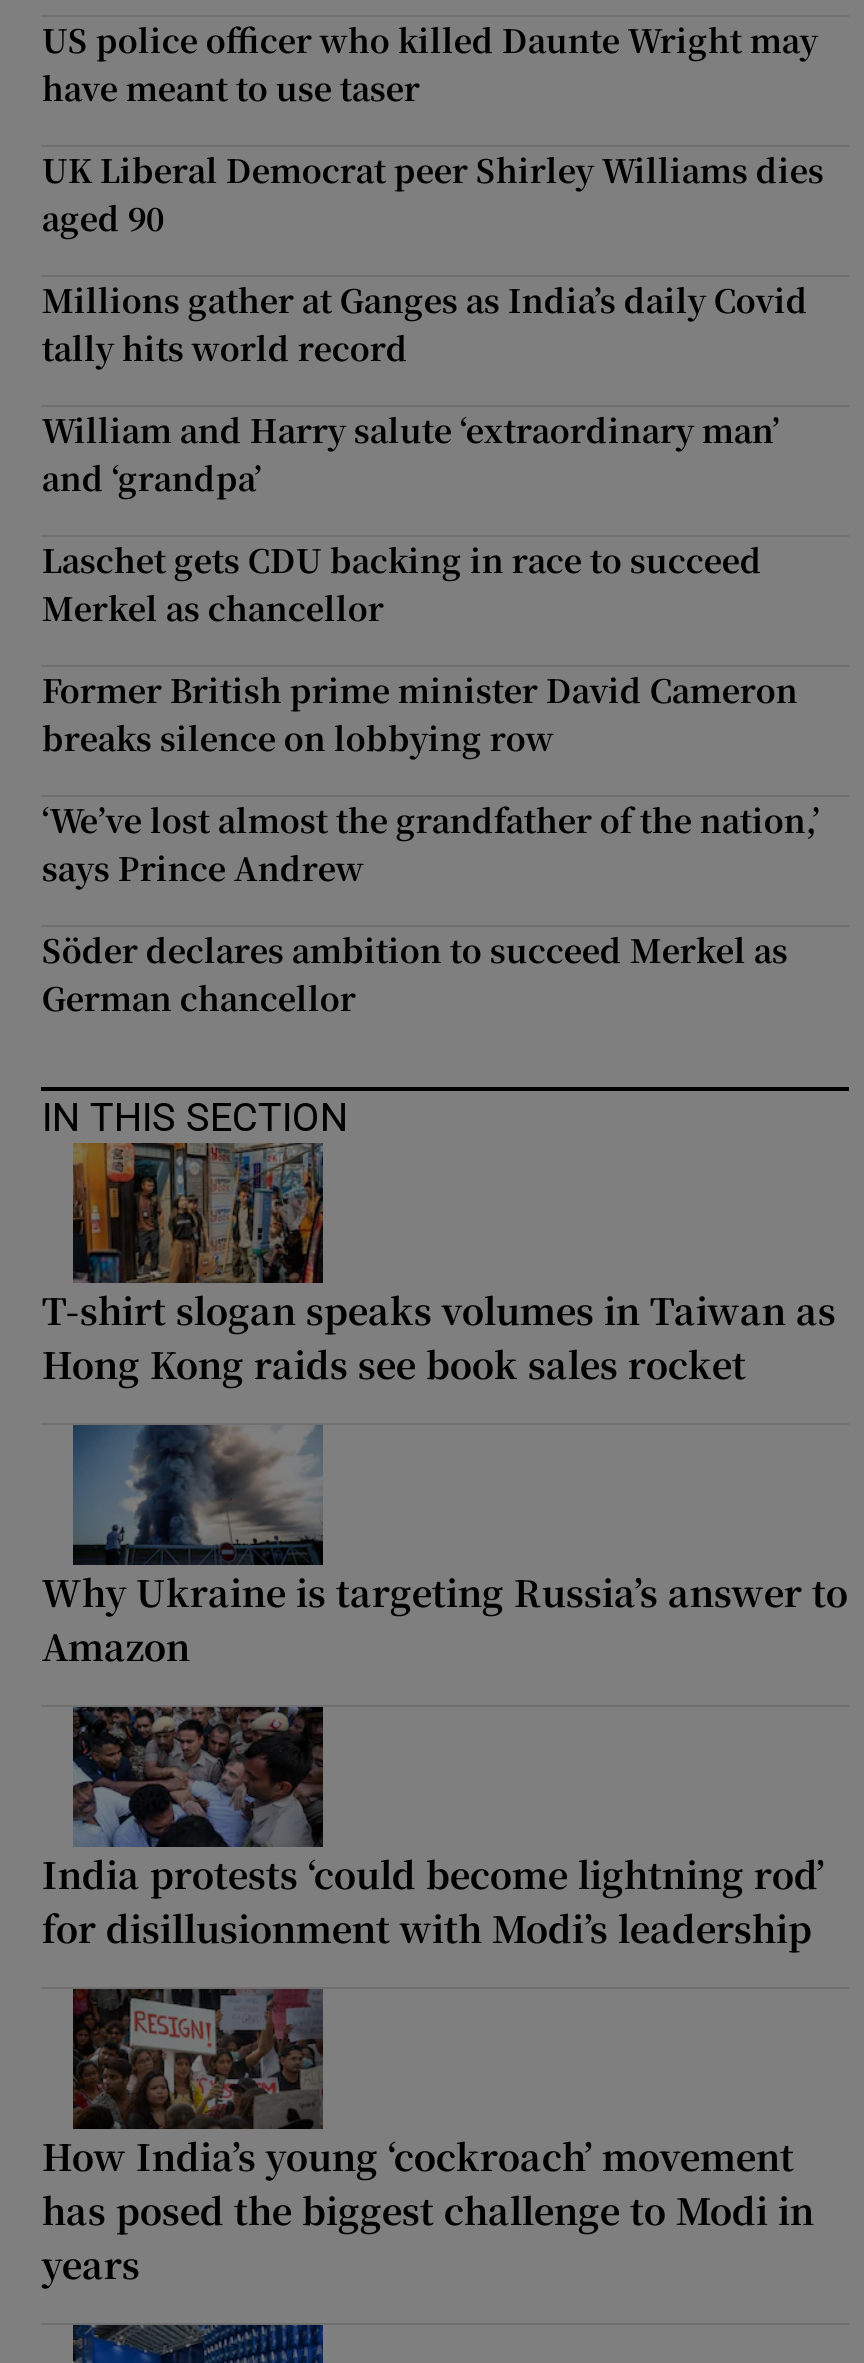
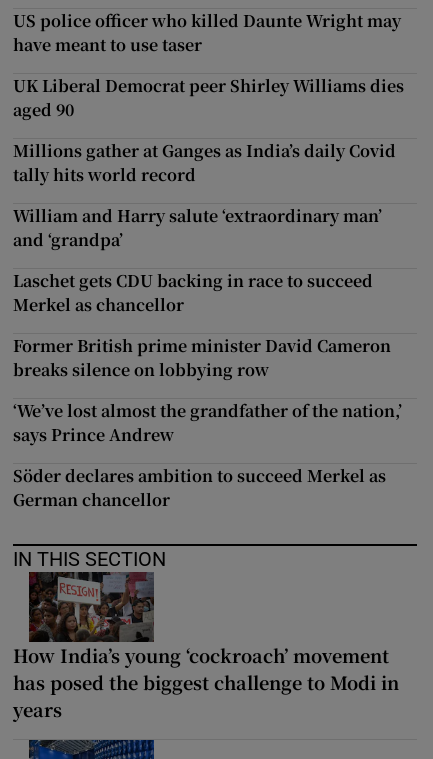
[42,1141,836,1389] [image] | T-shirt slogan speaks volumes in Taiwan as | Hong Kong raids see book sales rocket -> none
[42,1423,848,1670] [image] | Why Ukraine is targeting Russia’s answer to | Amazon -> none
[42,1705,824,1952] [image] | India protests ‘could become lightning rod’ | for disillusionment with Modi’s leadership -> none

